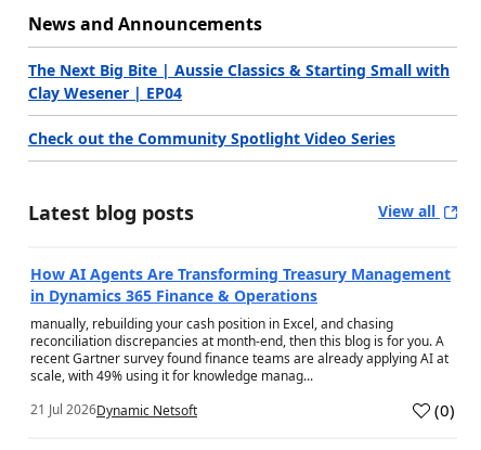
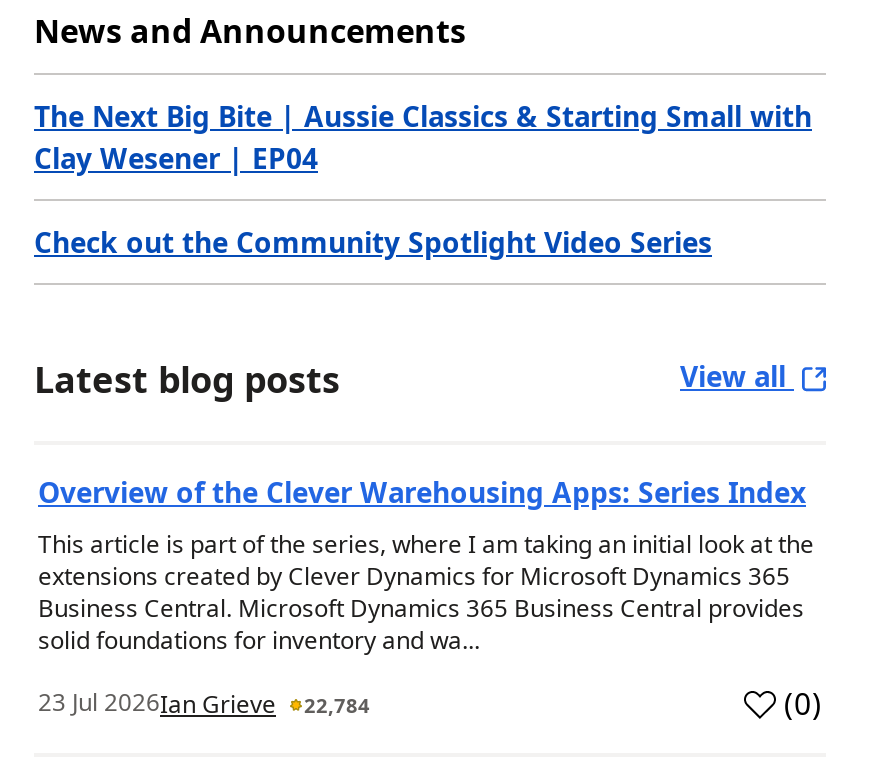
[30,263,451,385] How AI Agents Are Transforming Treasury Management | in Dynamics 365 Finance & Operations | manually, rebuilding your cash position in Excel, and chasing | reconciliation discrepancies at month-end, then this blog is for you. A | recent Gartner survey found finance teams are already applying AI at | scale, with 49% using it for knowledge manag... -> [38,473,814,657] Overview of the Clever Warehousing Apps: Series Index | This article is part of the series, where I am taking an initial look at the | extensions created by Clever Dynamics for Microsoft Dynamics 365 | Business Central. Microsoft Dynamics 365 Business Central provides | solid foundations for inventory and wa...
[30,400,197,420] 21 Jul 2026Dynamic Netsoft -> [38,685,370,721] 23 Jul 2026Ian Grieve | 22,784

